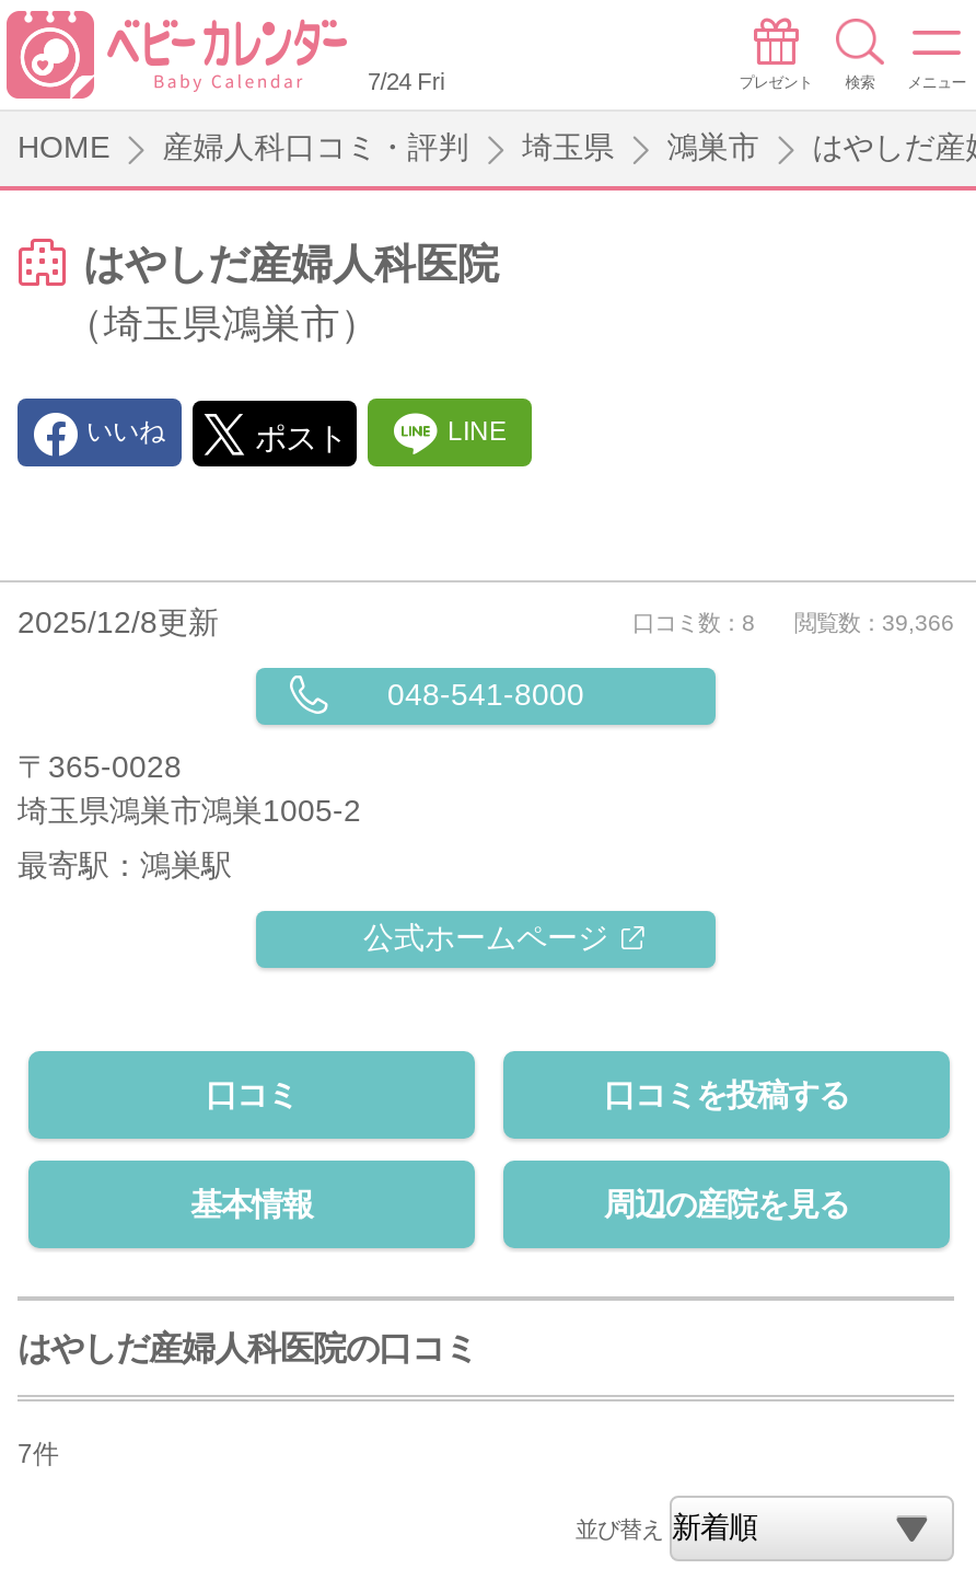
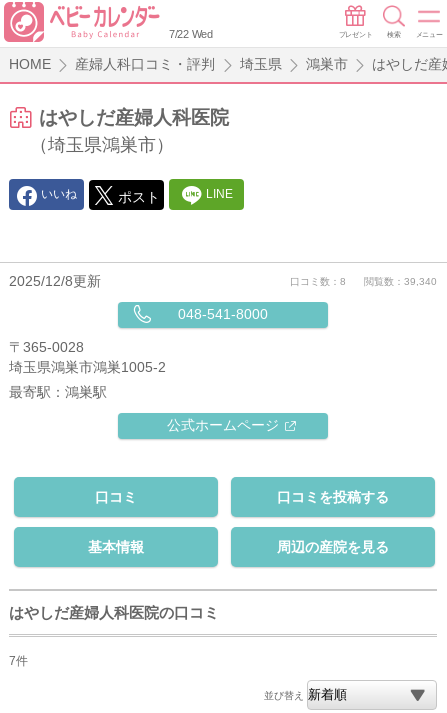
[368,68,444,94] 7/24 Fri -> [169,28,213,40] 7/22 Wed
[632,611,954,635] 口コミ数：8 閲覧数：39,366 -> [290,276,437,287] 口コミ数：8 閲覧数：39,340

